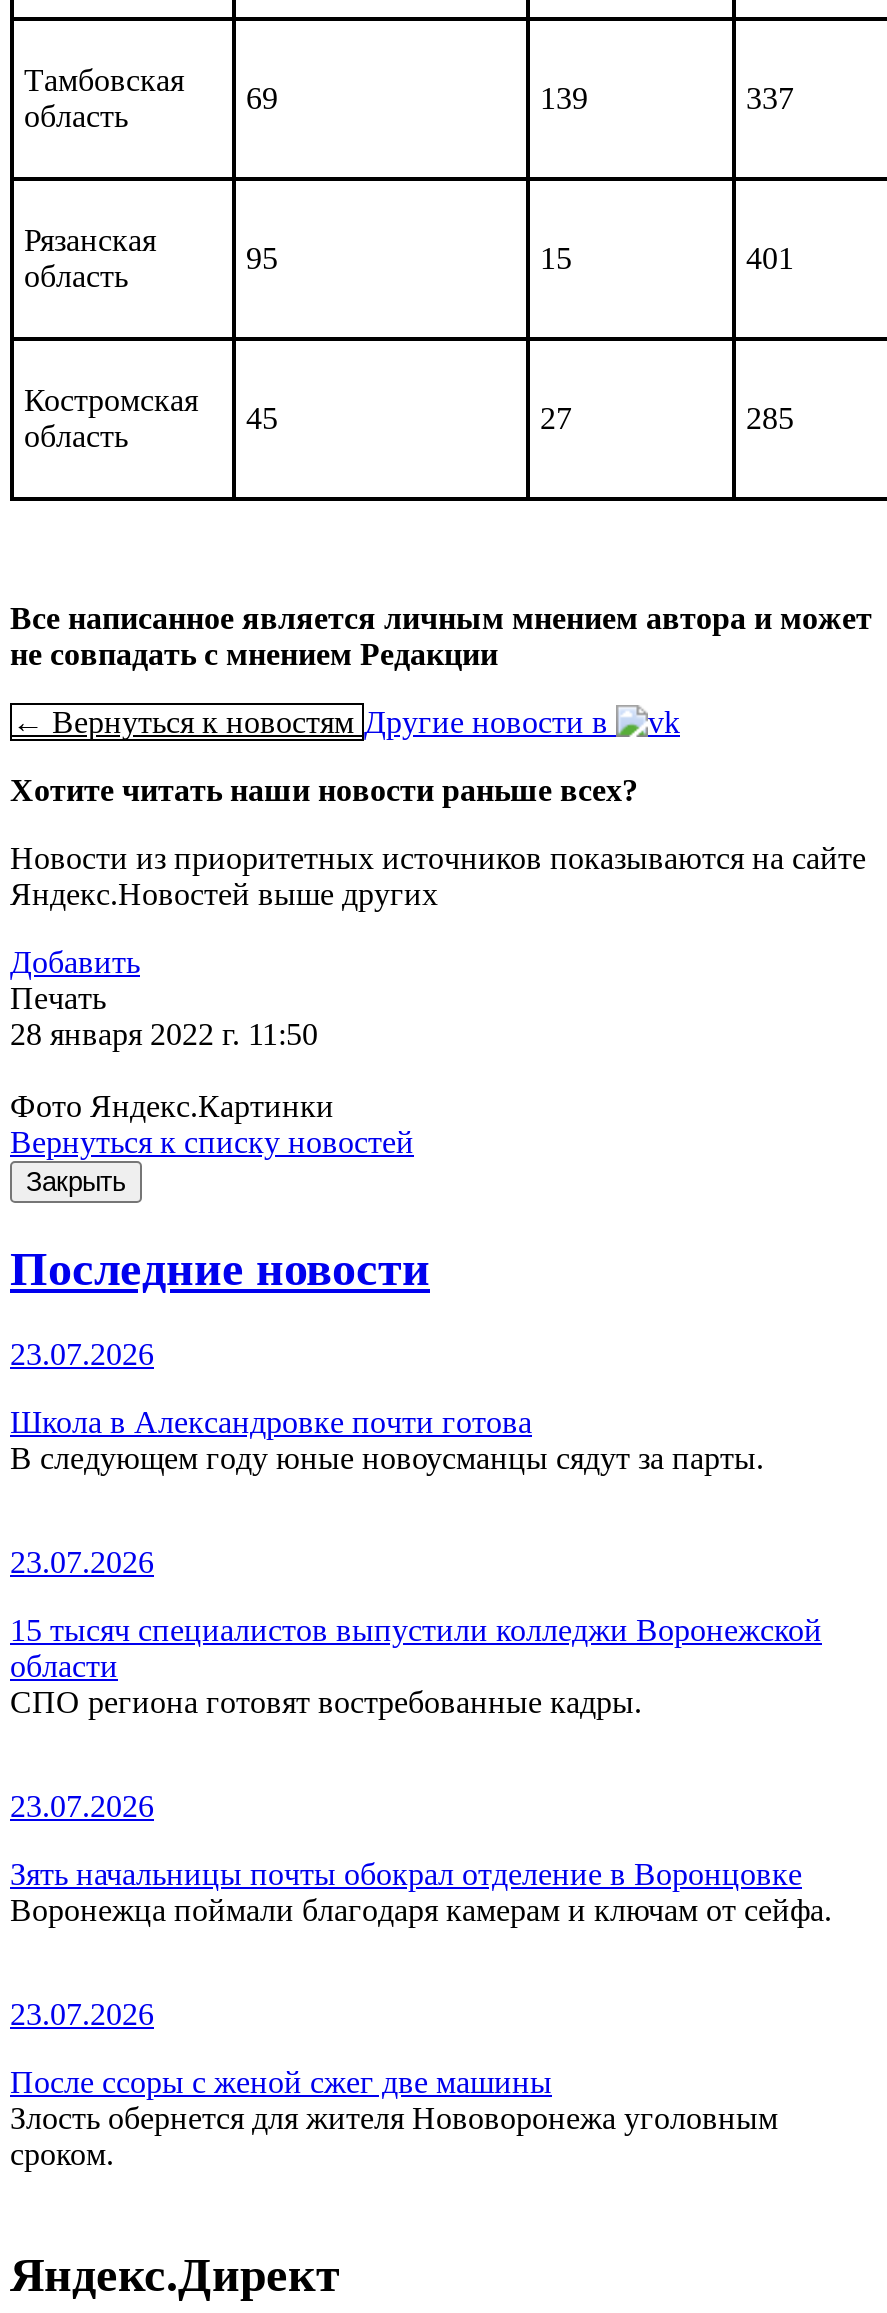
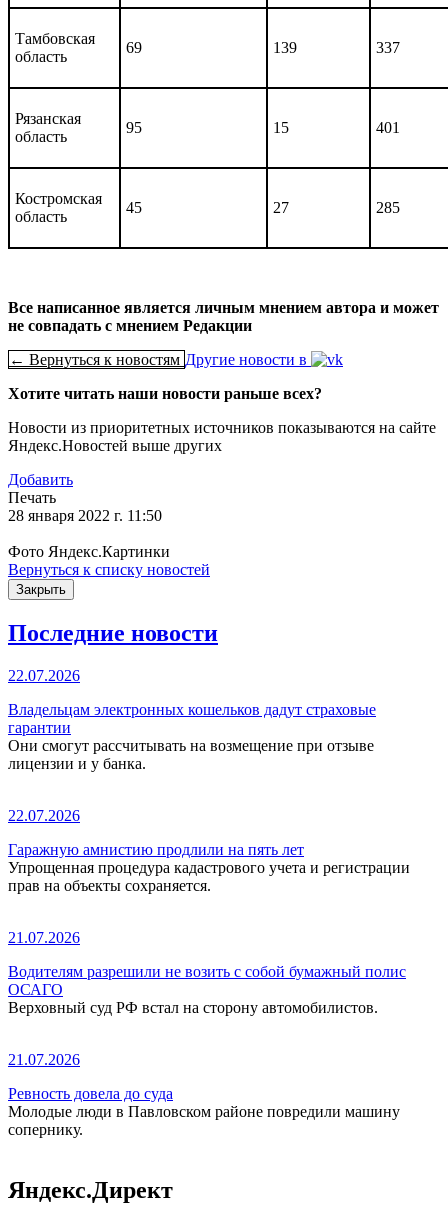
[10,1336,154,1370] 23.07.2026 -> [8,667,80,684] 22.07.2026
[10,1404,764,1474] Школа в Александровке почти готова | В следующем году юные новоусманцы сядут за парты. -> [8,701,376,772] Владельцам электронных кошельков дадут страховые | гарантии | Они смогут рассчитывать на возмещение при отзыве | лицензии и у банка.
[10,1544,154,1578] 23.07.2026 -> [8,807,80,824] 22.07.2026
[10,1612,822,1718] 15 тысяч специалистов выпустили колледжи Воронежской | области | СПО региона готовят востребованные кадры. -> [8,841,410,894] Гаражную амнистию продлили на пять лет | Упрощенная процедура кадастрового учета и регистрации | прав на объекты сохраняется.
[10,1788,154,1822] 23.07.2026 -> [8,929,80,946] 21.07.2026
[10,1856,832,1926] Зять начальницы почты обокрал отделение в Воронцовке | Воронежца поймали благодаря камерам и ключам от сейфа. -> [8,963,406,1016] Водителям разрешили не возить с собой бумажный полис | ОСАГО | Верховный суд РФ встал на сторону автомобилистов.
[10,1996,154,2030] 23.07.2026 -> [8,1051,80,1068] 21.07.2026
[10,2064,778,2170] После ссоры с женой сжег две машины | Злость обернется для жителя Нововоронежа уголовным | сроком. -> [8,1085,400,1138] Ревность довела до суда | Молодые люди в Павловском районе повредили машину | сопернику.

